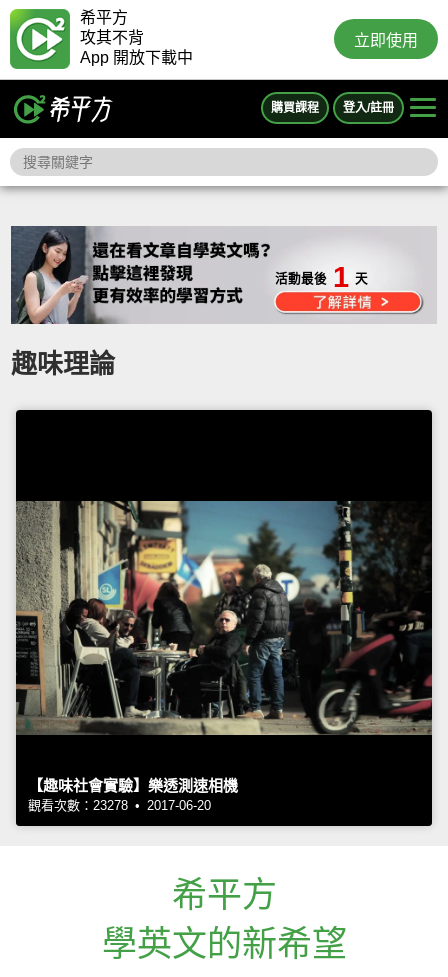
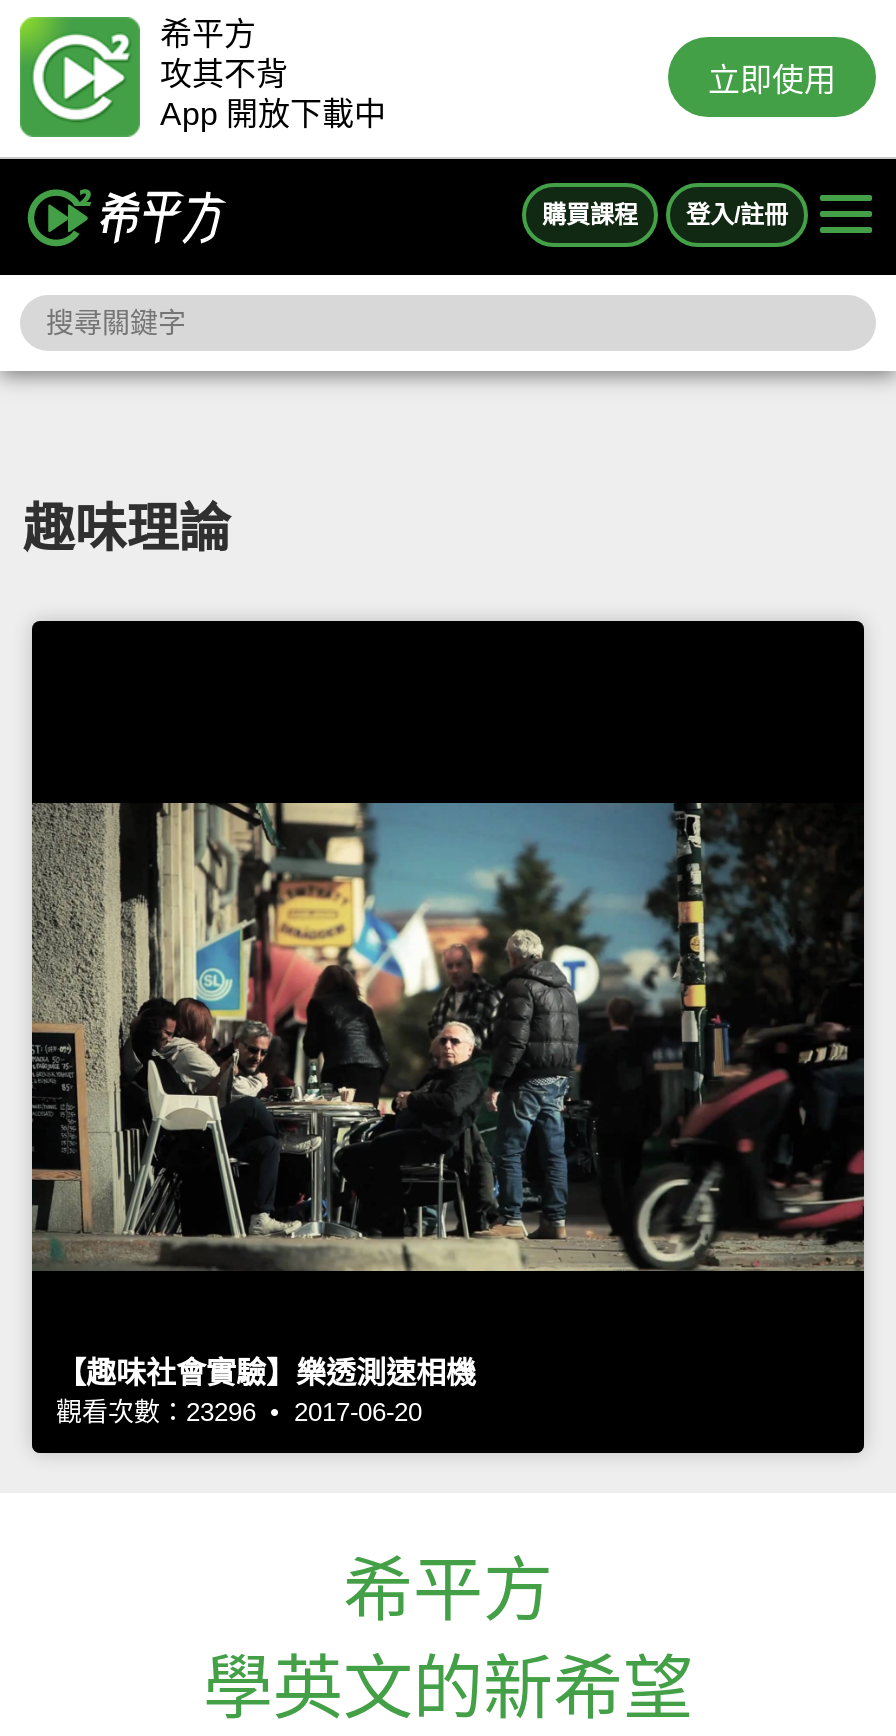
[275,261,368,293] 活動最後 1 天 -> none
[28,797,211,812] 觀看次數：23278 • 2017-06-20 -> [56,1397,422,1427] 觀看次數：23296 • 2017-06-20

